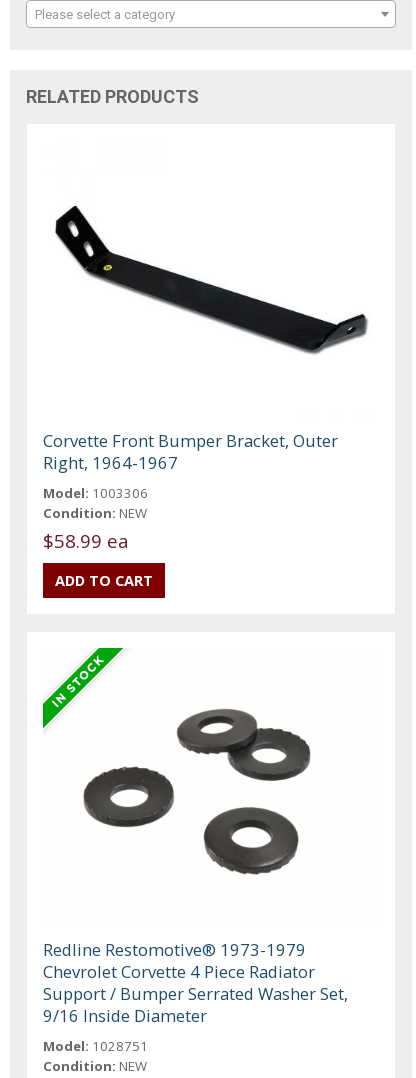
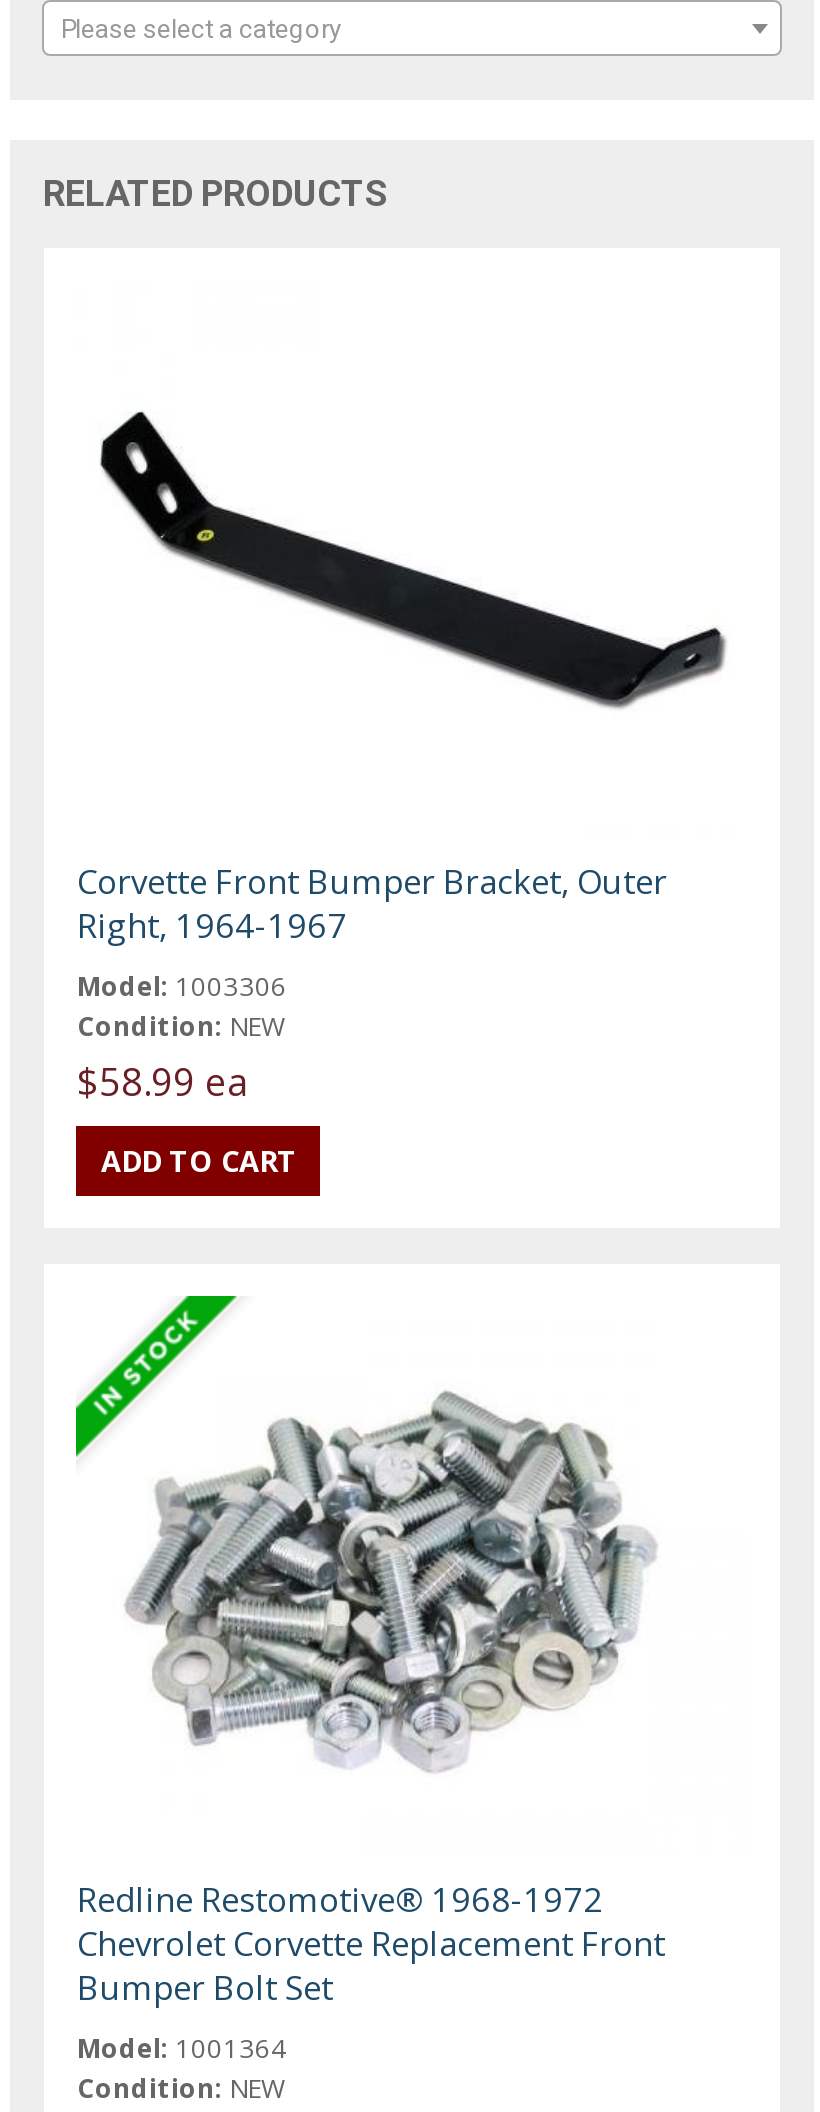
[76,708,324,885] [image] -> [124,1390,656,1772] [image]
[43,937,348,1054] Redline Restomotive® 1973-1979 | Chevrolet Corvette 4 Piece Radiator | Support / Bumper Serrated Washer Set, | 9/16 Inside Diameter | Model: 1028751 -> [77,1875,665,2065] Redline Restomotive® 1968-1972 | Chevrolet Corvette Replacement Front | Bumper Bolt Set | Model: 1001364

